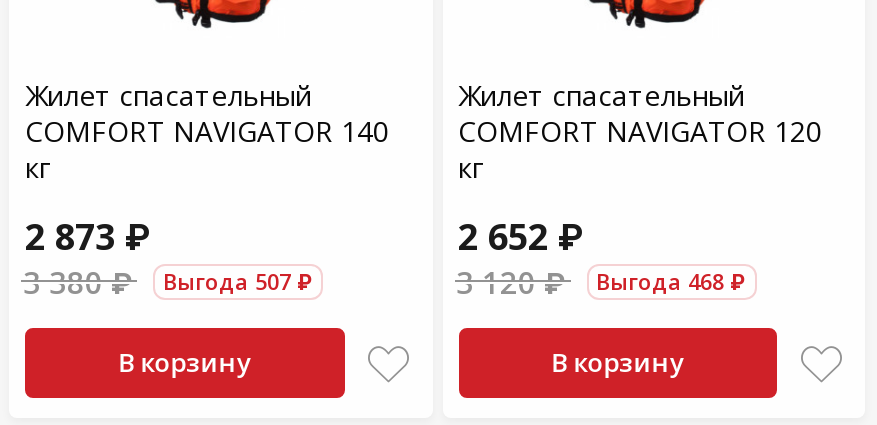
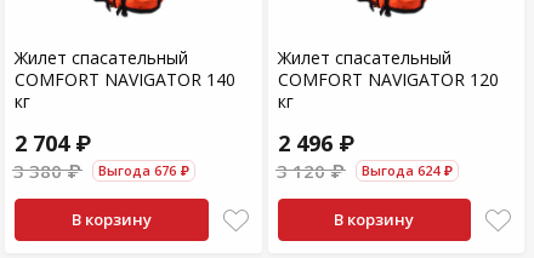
[25,212,151,260] 2 873 ₽ -> [15,128,91,157] 2 704 ₽
[458,212,584,260] 2 652 ₽ -> [277,128,354,157] 2 496 ₽
[163,266,313,296] Выгода 507 ₽ -> [98,161,189,179] Выгода 676 ₽
[596,266,746,296] Выгода 468 ₽ -> [361,161,452,179] Выгода 624 ₽

